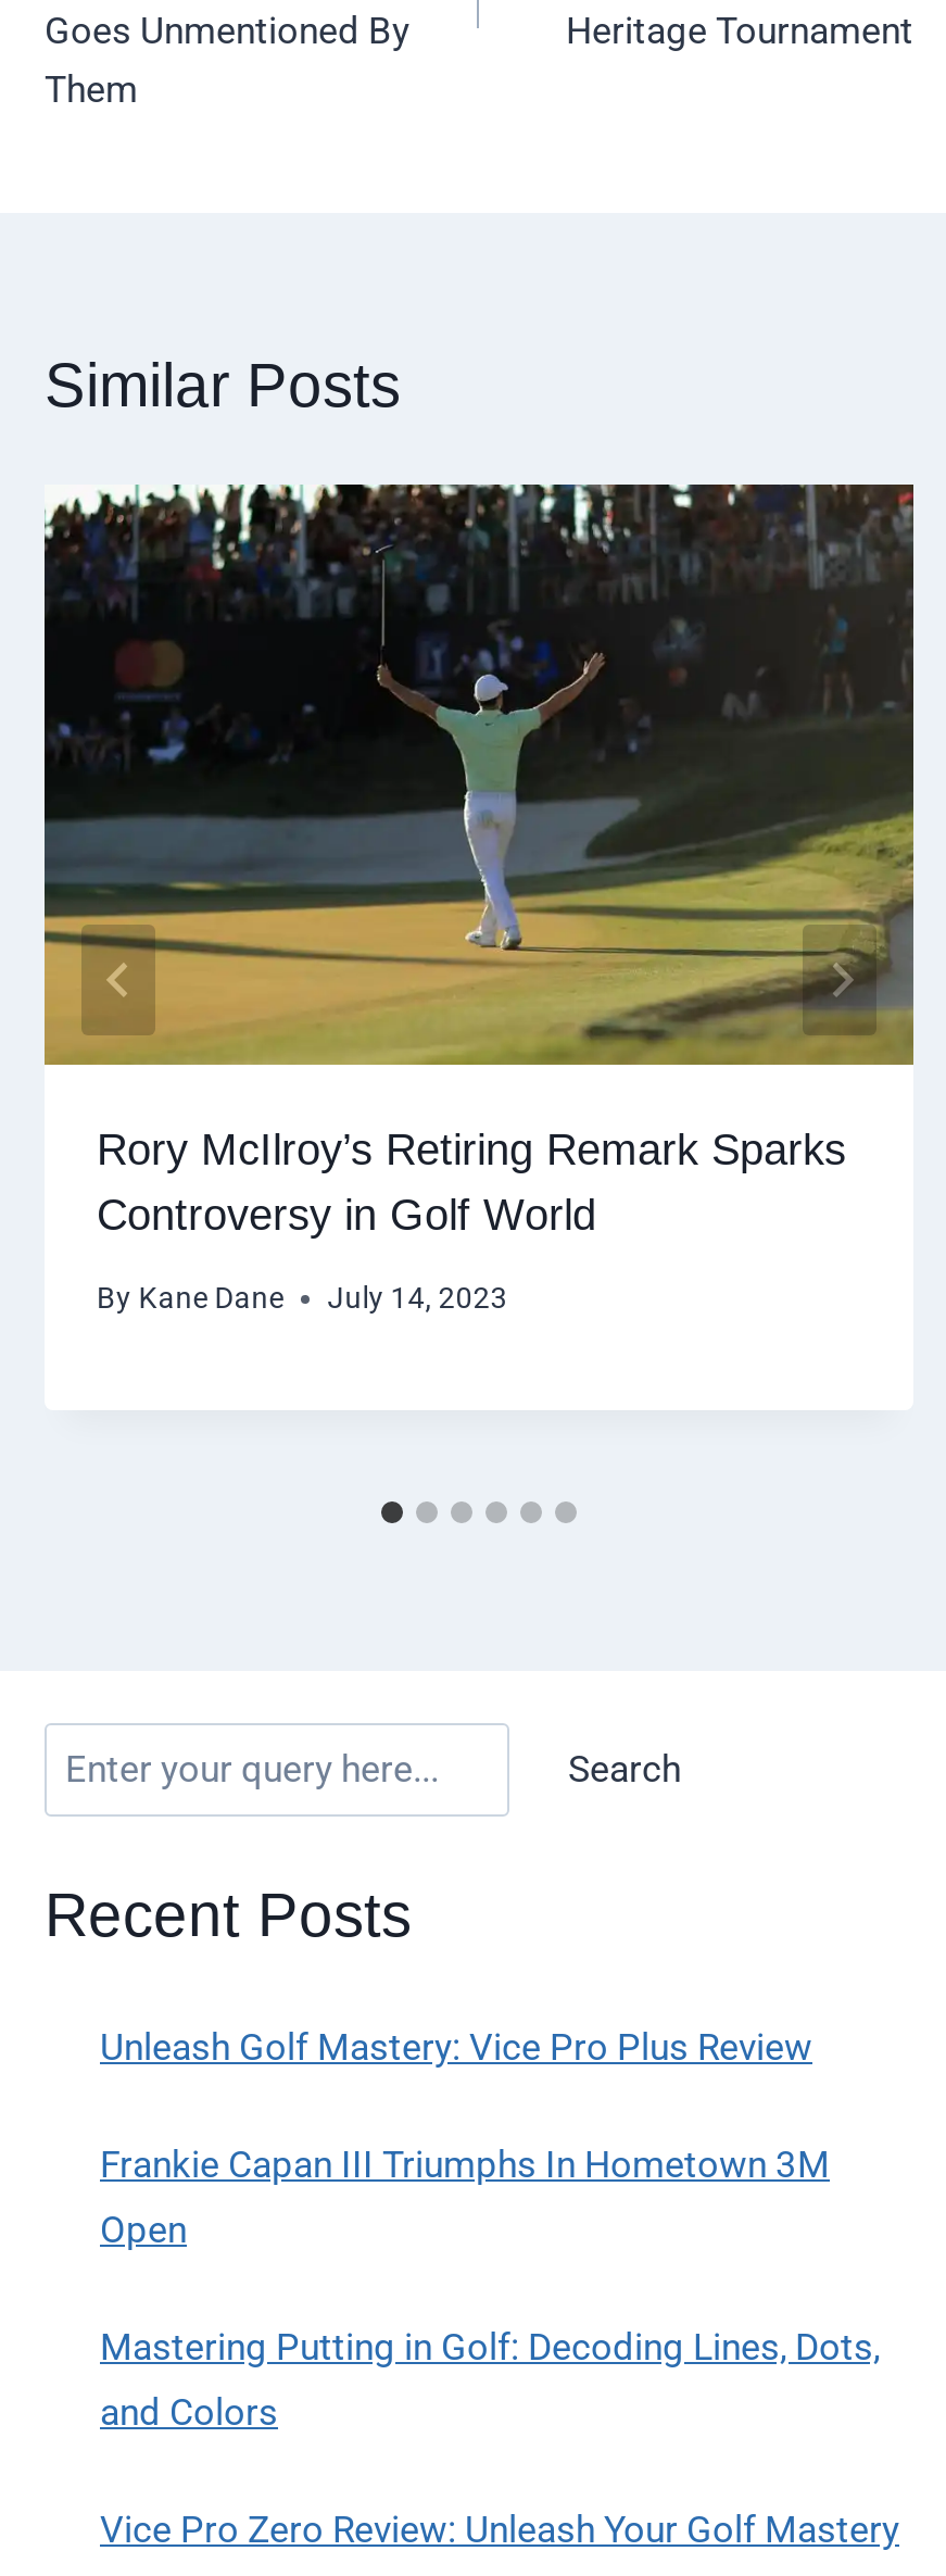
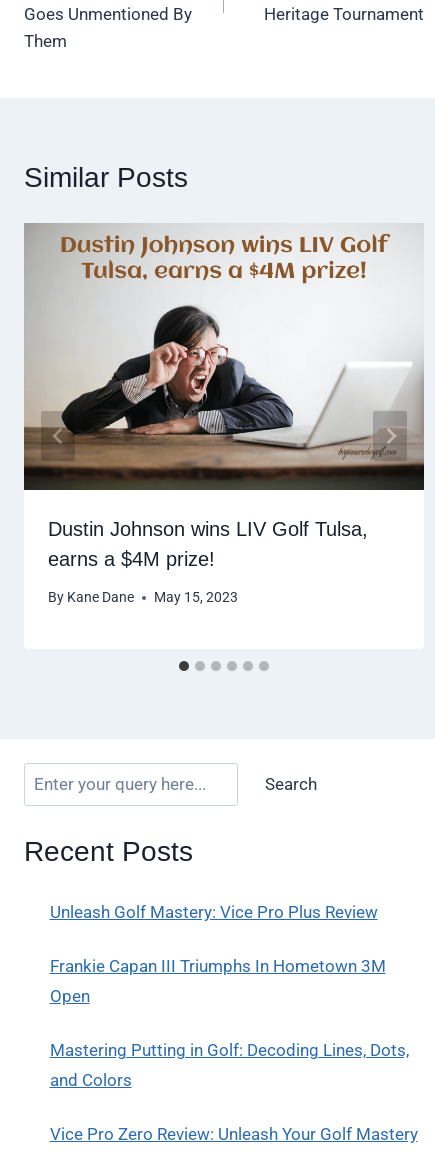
[42,482,916,1238] [image] | Rory McIlroy’s Retiring Remark Sparks | Controversy in Golf World -> [23,223,425,570] [image] | Dustin Johnson wins LIV Golf Tulsa, | earns a $4M prize!
[97,1281,508,1316] By Kane Dane July 14, 2023 -> [48,589,238,605] By Kane Dane May 15, 2023

